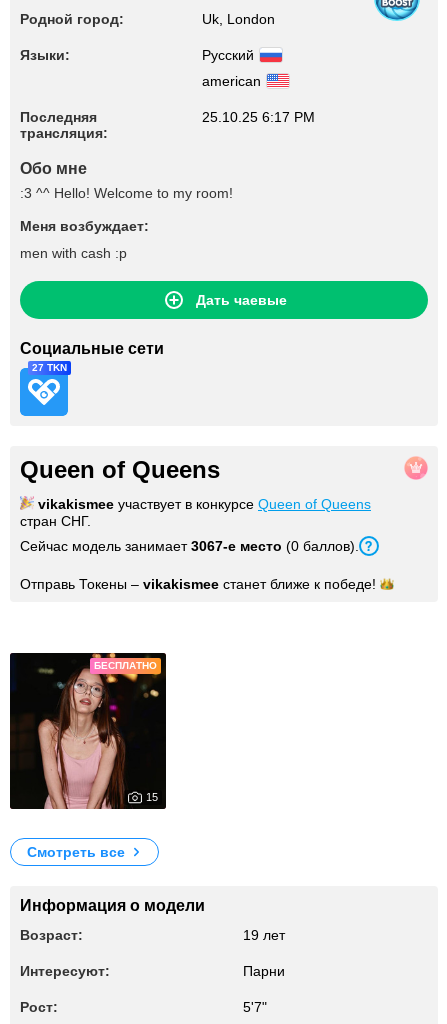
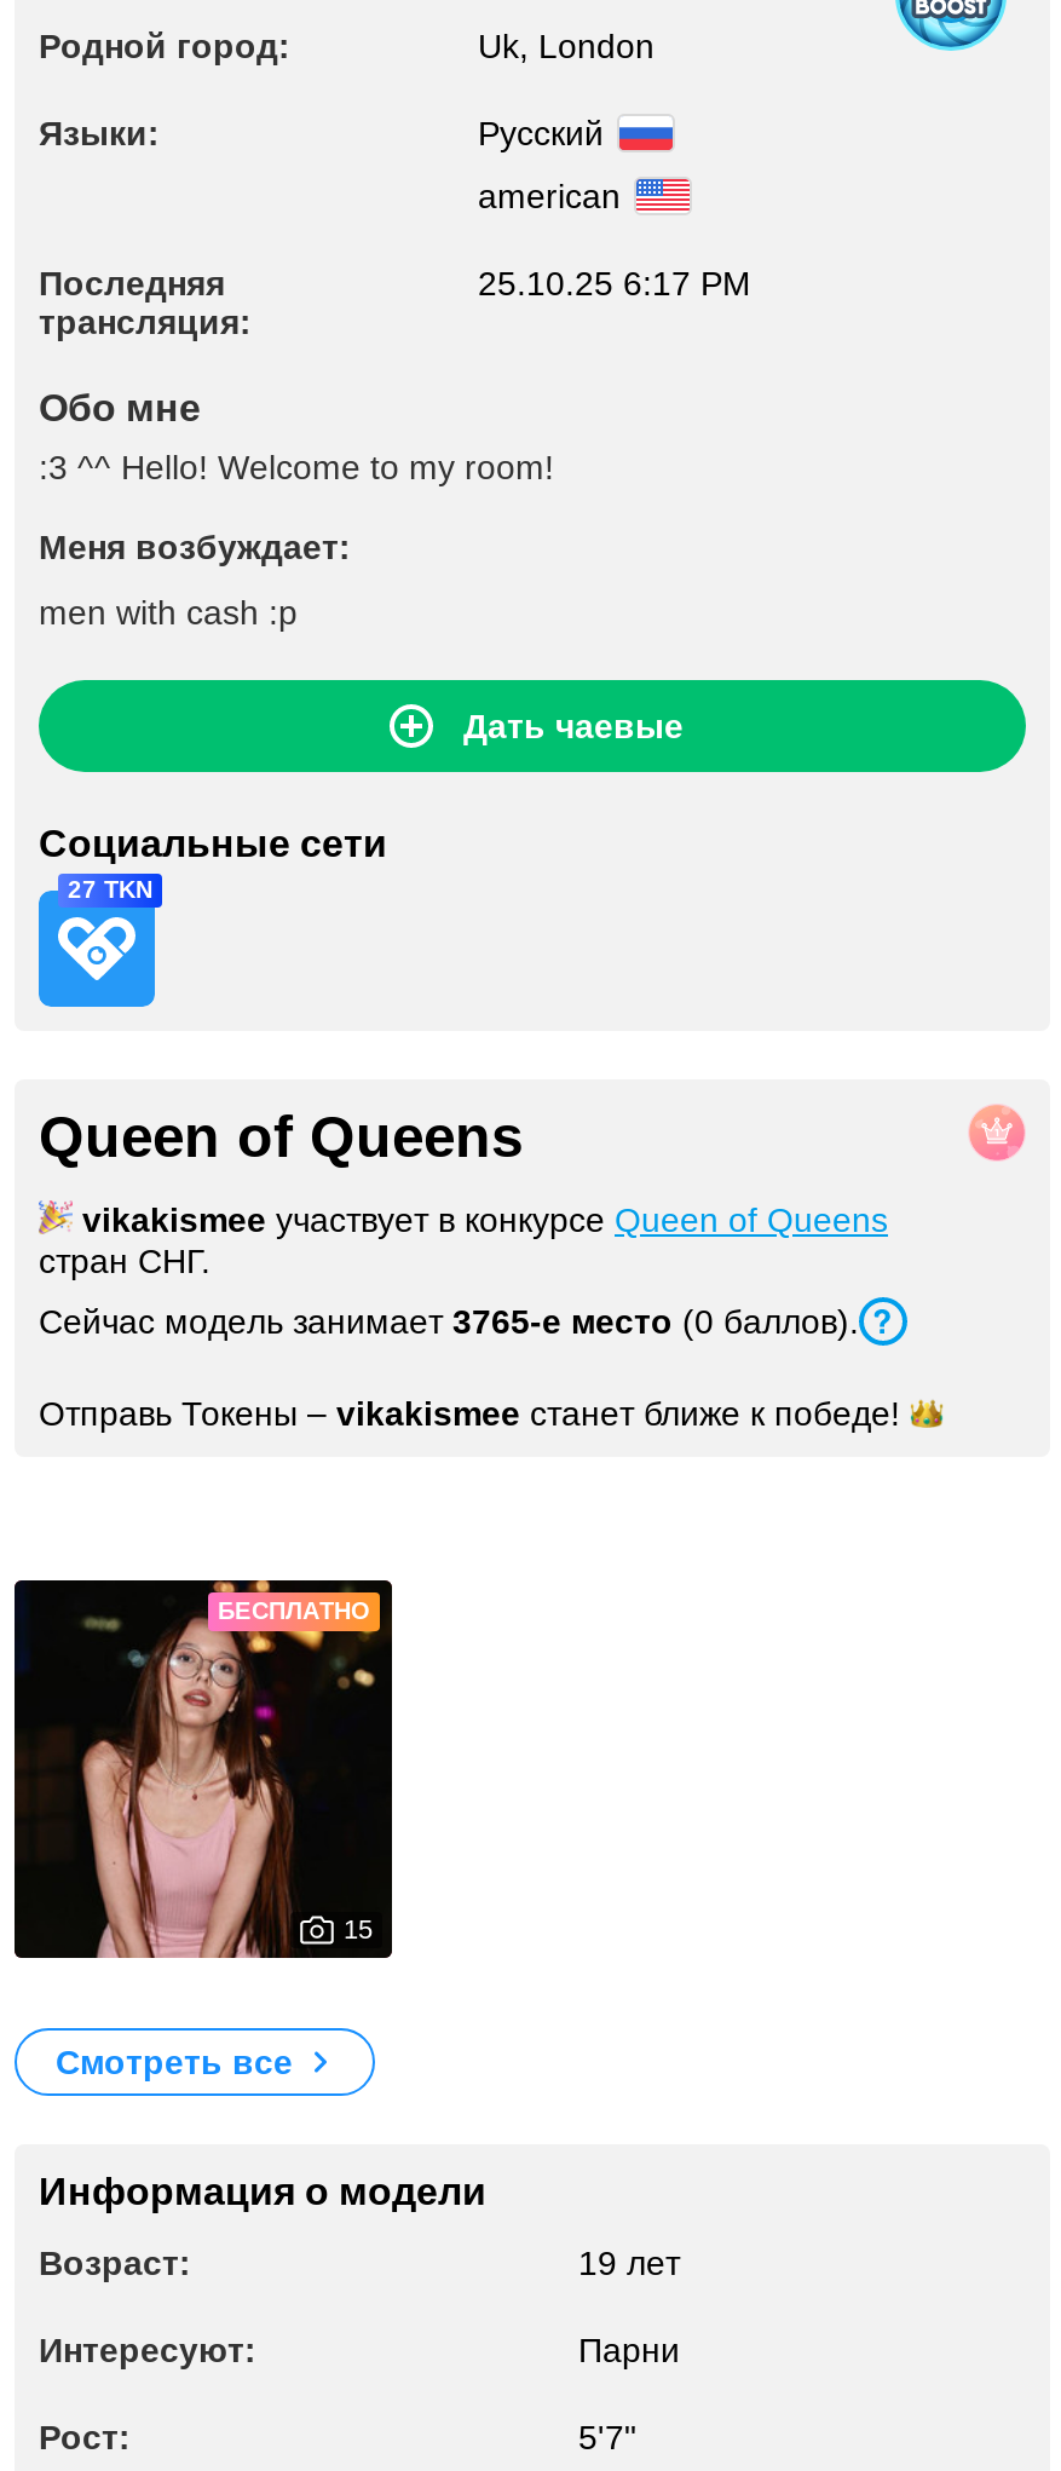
[20,538,359,554] Сейчас модель занимает 3067-е место (0 баллов). -> [39,1302,859,1341] Сейчас модель занимает 3765-е место (0 баллов).

